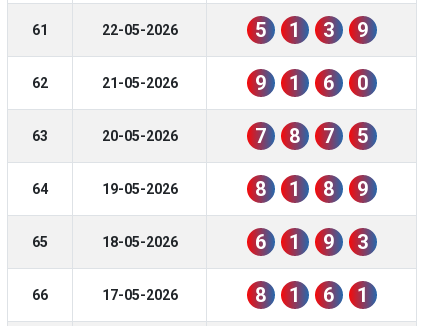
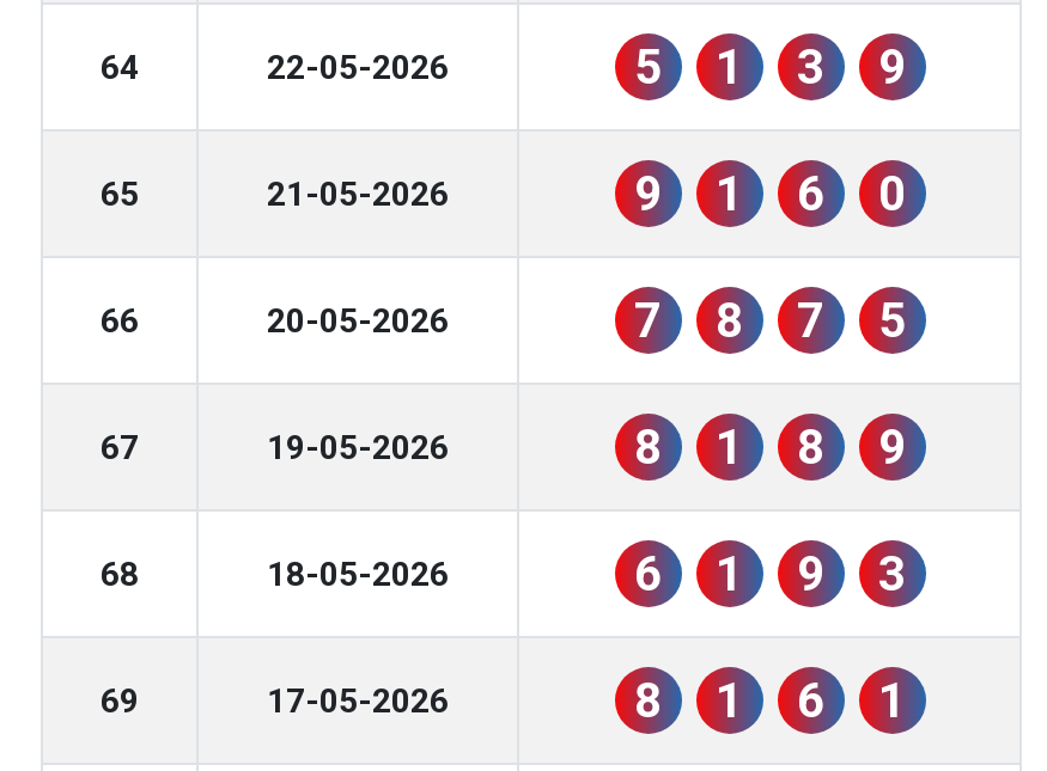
[32,22,48,38] 61 -> [101,48,139,86] 64
[32,75,48,91] 62 -> [101,175,139,213] 65
[32,128,48,144] 63 -> [101,301,139,340] 66
[32,181,48,197] 64 -> [101,428,139,466] 67
[32,234,48,250] 65 -> [101,555,139,593] 68
[32,287,48,303] 66 -> [101,682,139,720] 69

